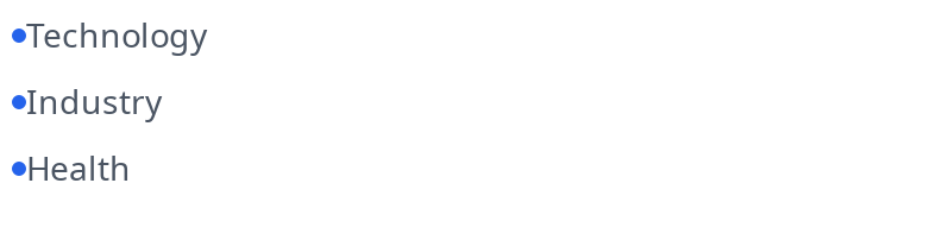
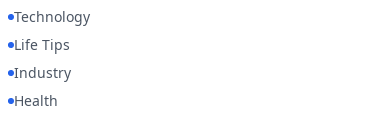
none -> [14,35,70,54] Life Tips

